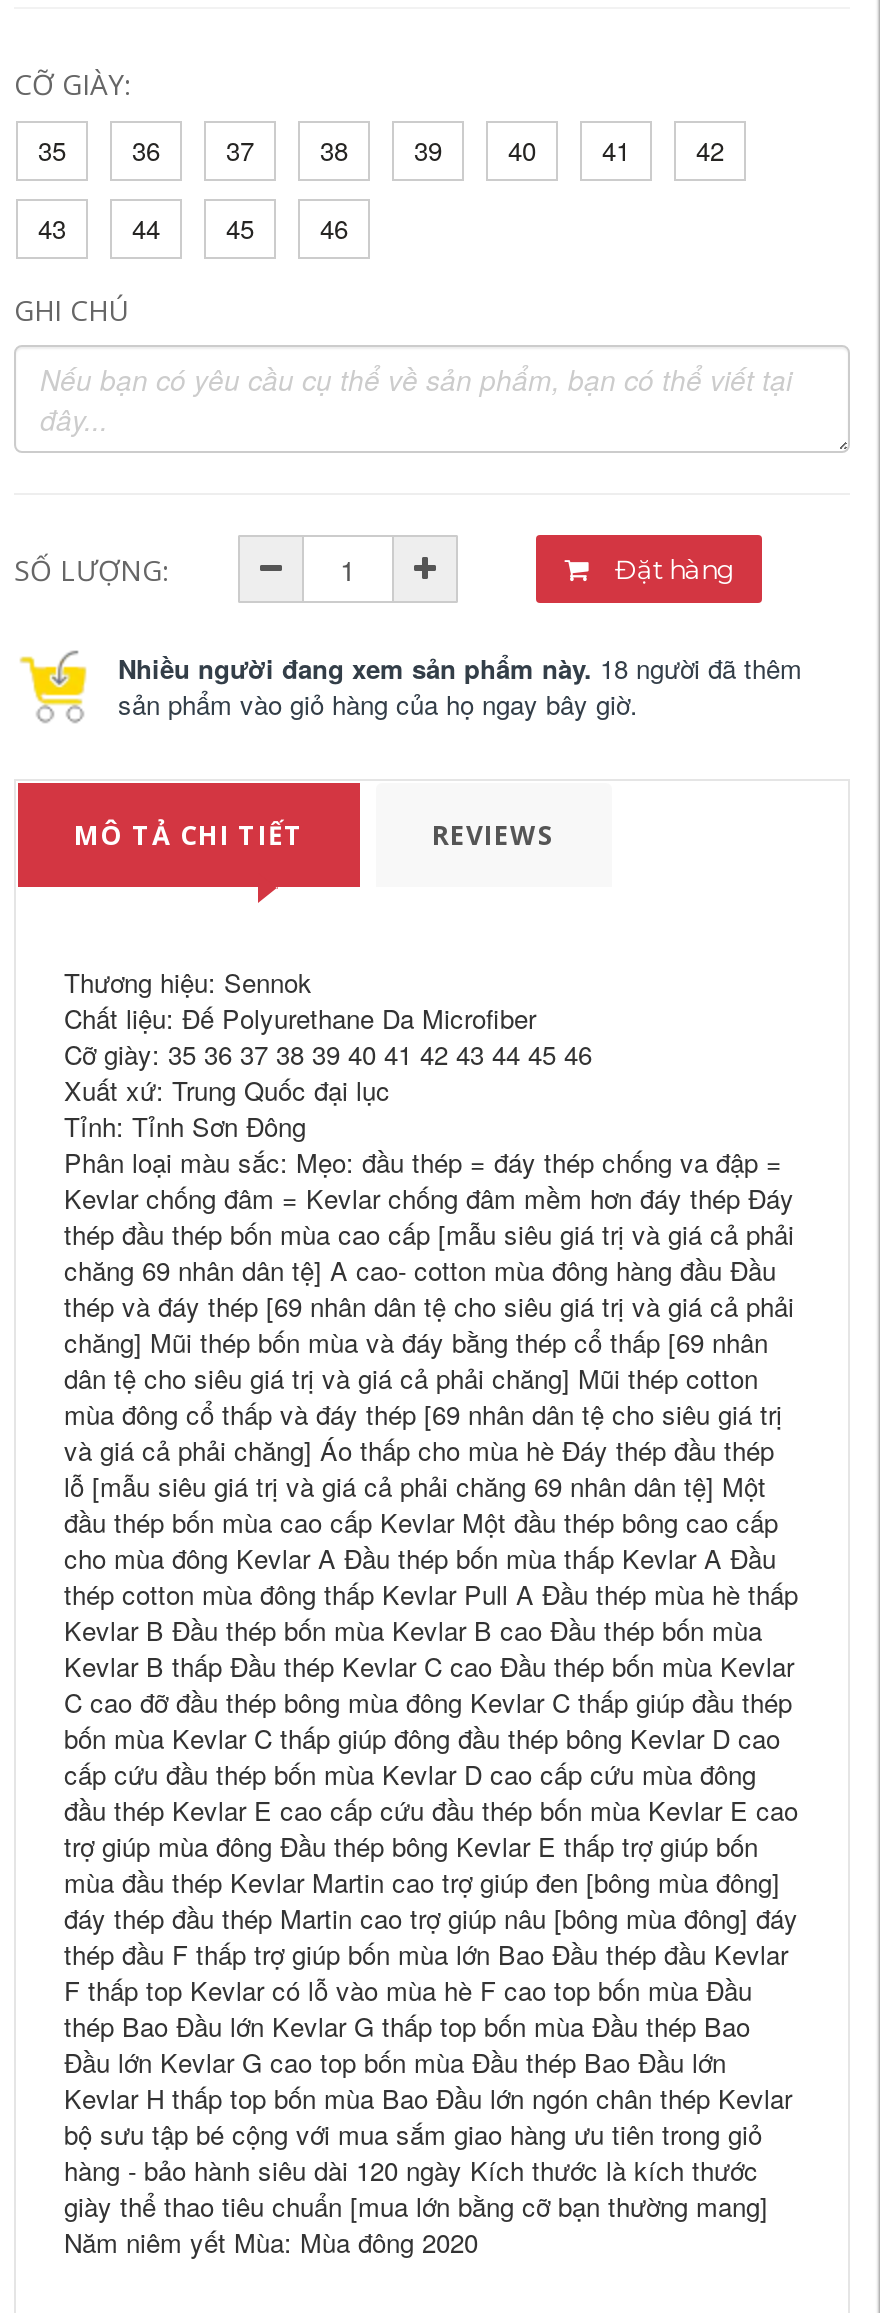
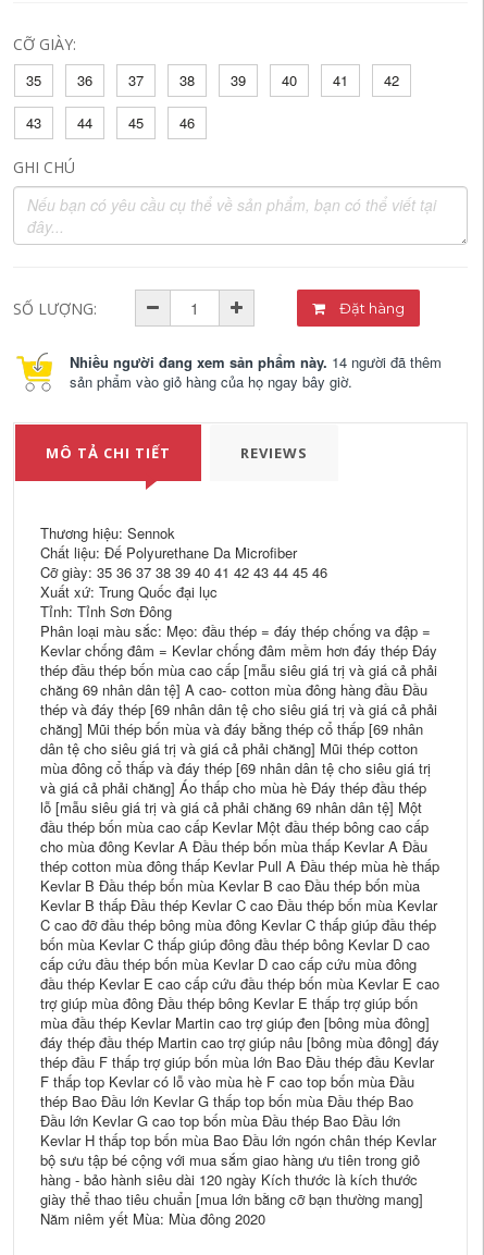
[118,648,802,686] Nhiều người đang xem sản phẩm này. 18 người đã thêm -> [70,351,442,372] Nhiều người đang xem sản phẩm này. 14 người đã thêm

